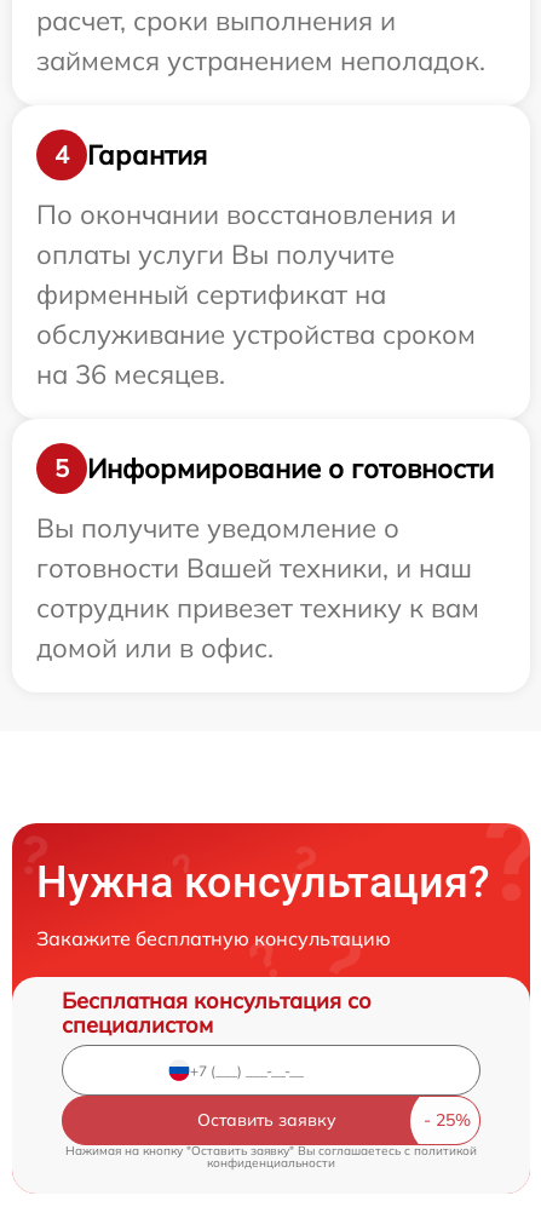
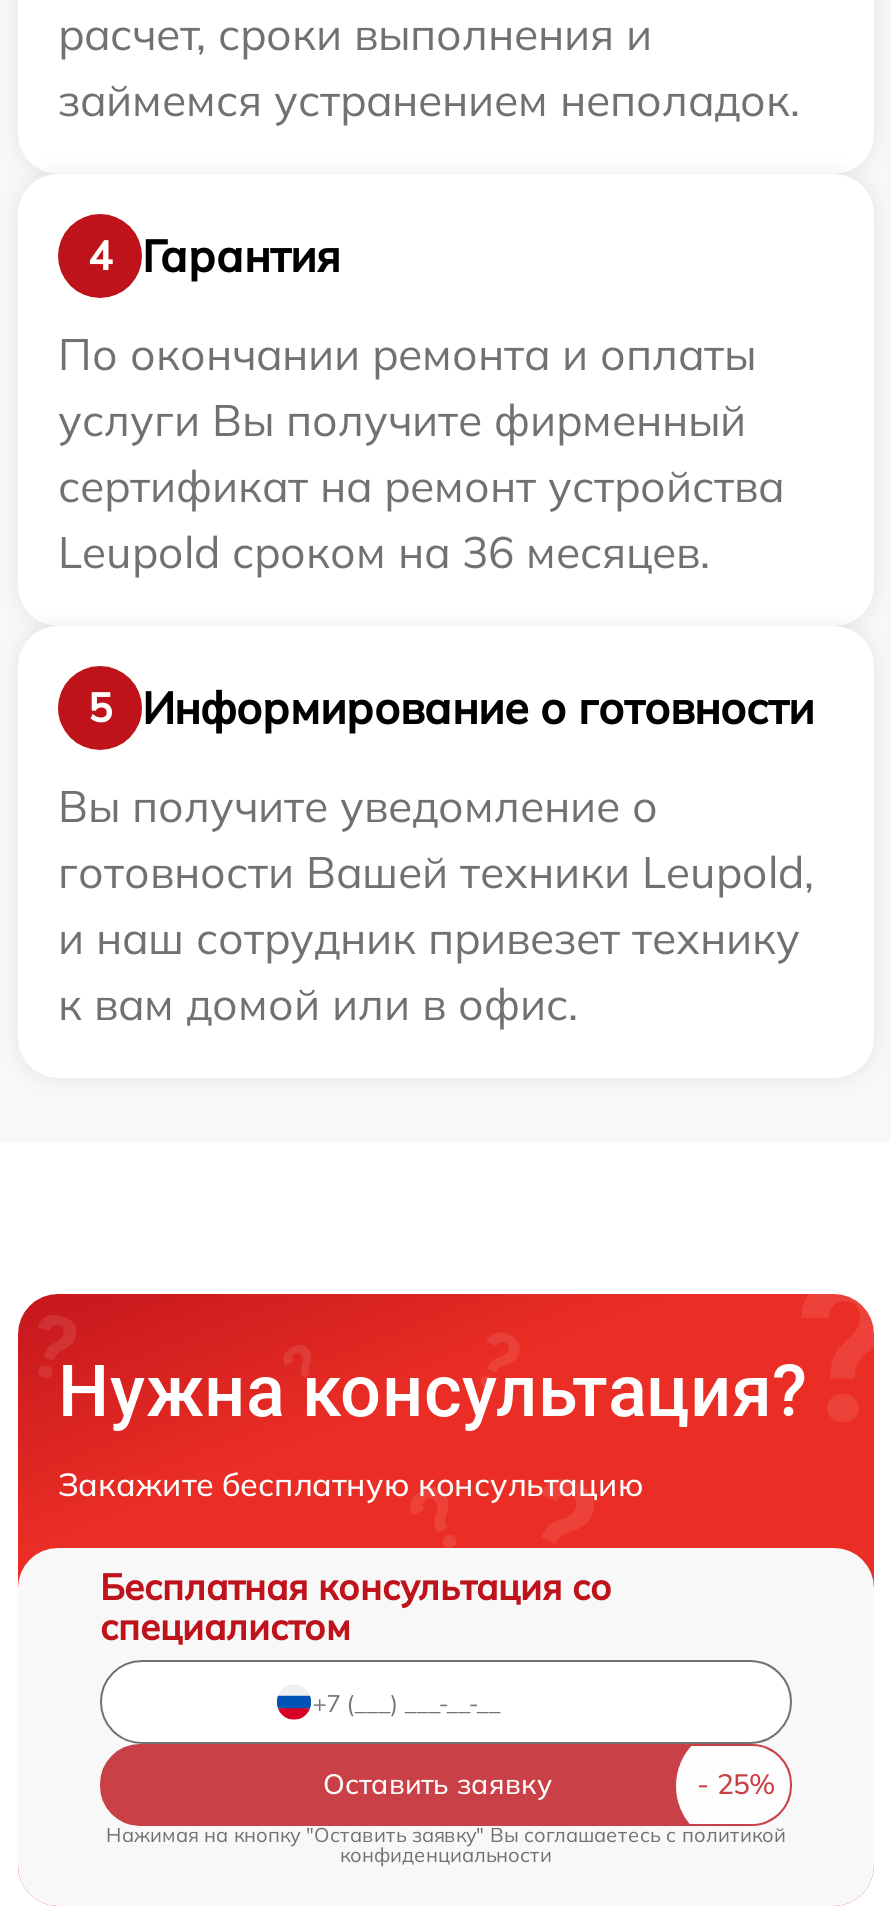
[36,197,476,391] По окончании восстановления и | оплаты услуги Вы получите | фирменный сертификат на | обслуживание устройства сроком | на 36 месяцев. -> [58,326,784,580] По окончании ремонта и оплаты | услуги Вы получите фирменный | сертификат на ремонт устройства | Leupold сроком на 36 месяцев.
[36,551,479,665] готовности Вашей техники, и наш | сотрудник привезет технику к вам | домой или в офис. -> [58,844,814,1032] готовности Вашей техники Leupold, | и наш сотрудник привезет технику | к вам домой или в офис.

